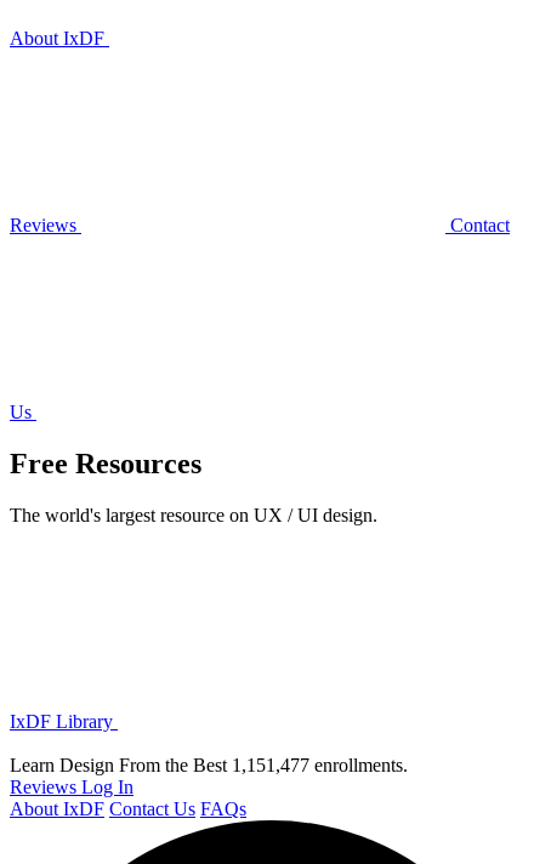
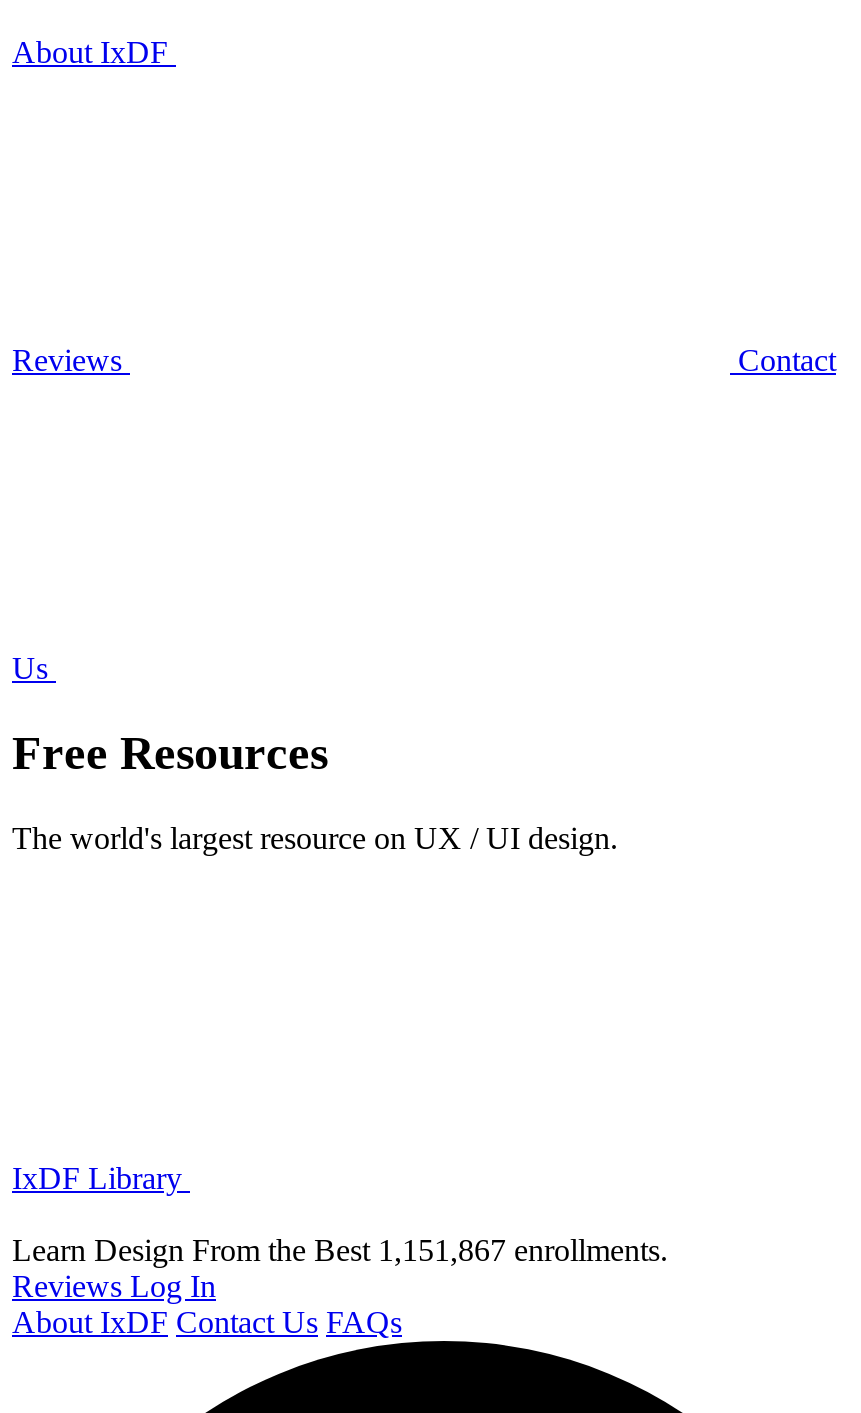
[10,754,408,775] Learn Design From the Best 1,151,477 enrollments. -> [12,1232,668,1266] Learn Design From the Best 1,151,867 enrollments.

